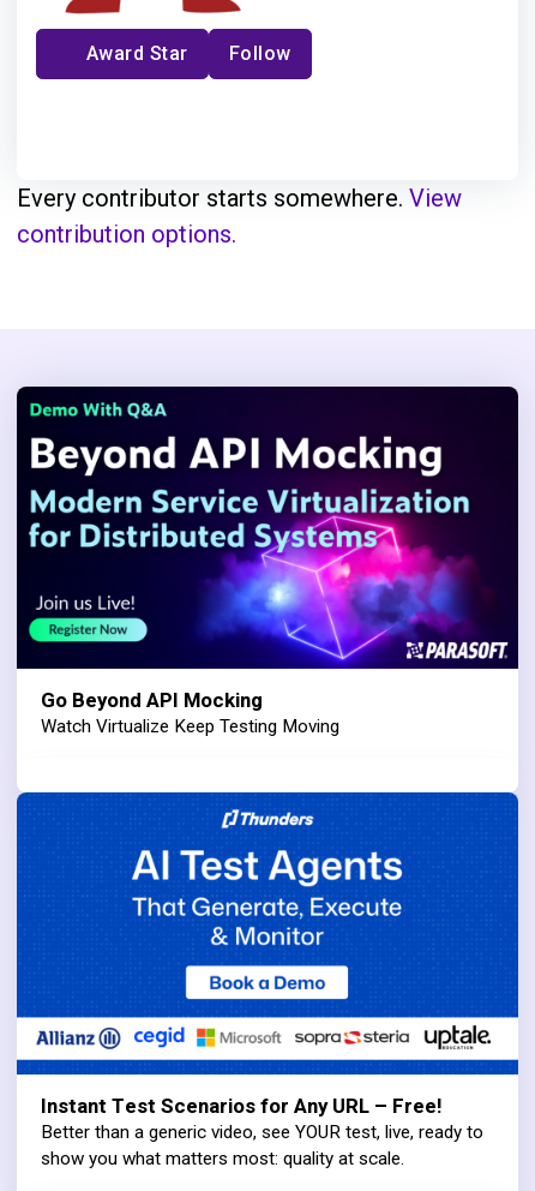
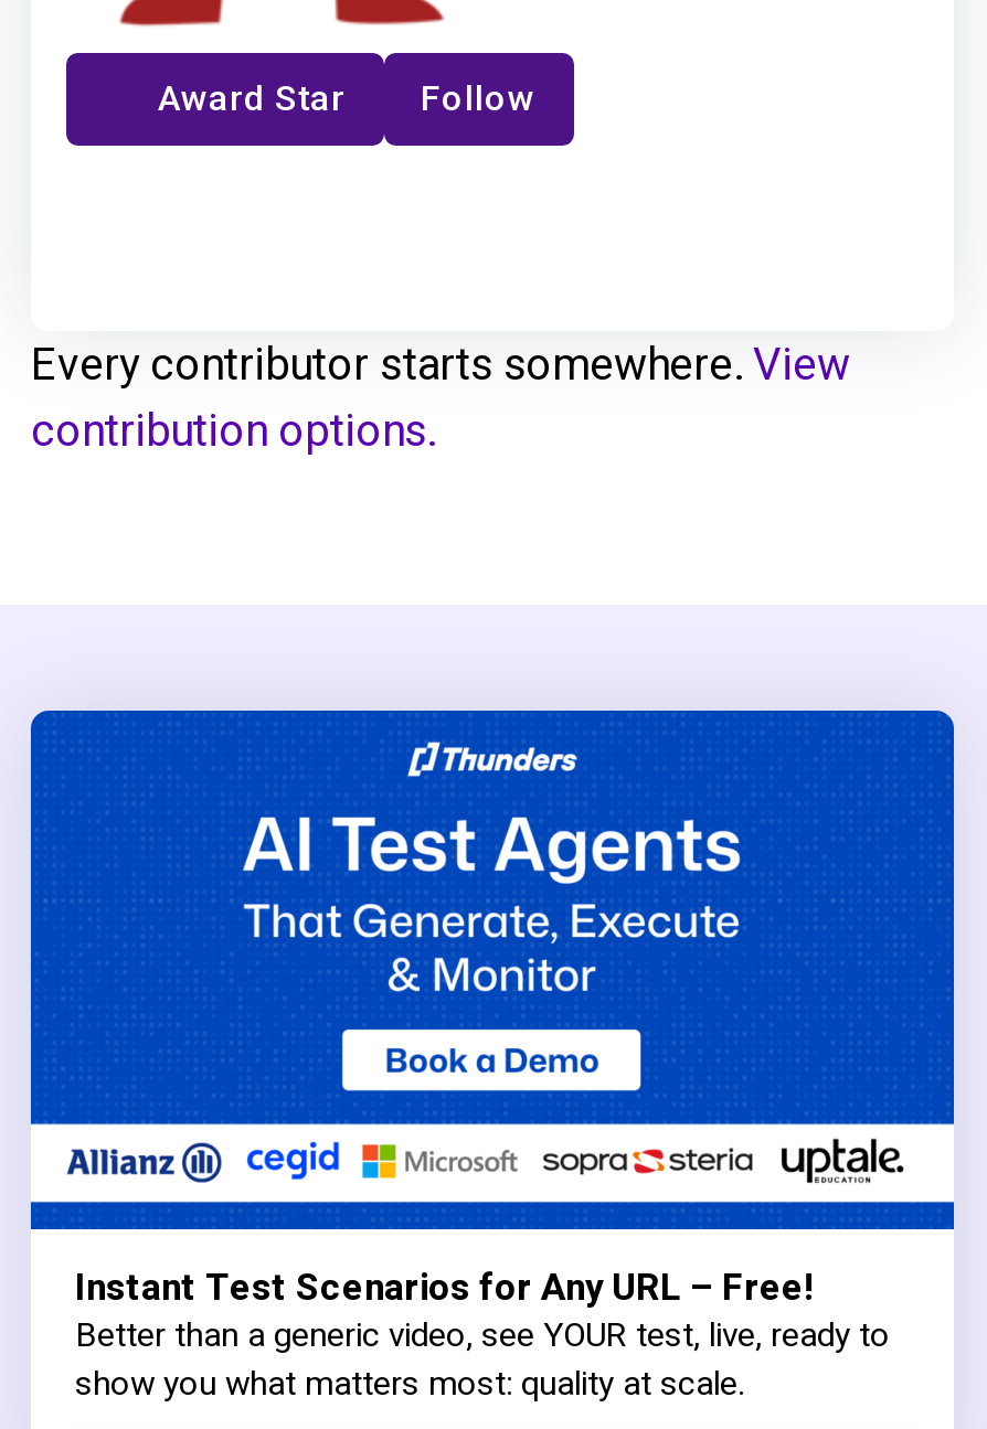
[16,385,519,737] [image] | Go Beyond API Mocking | Watch Virtualize Keep Testing Moving -> none

